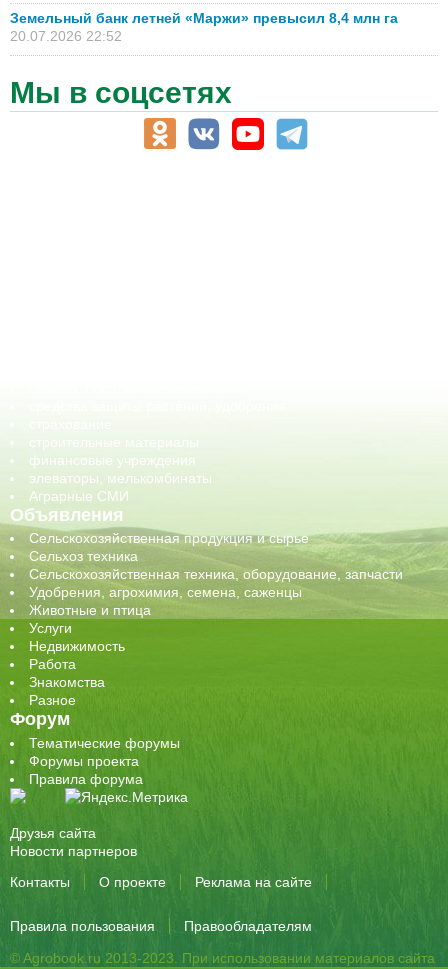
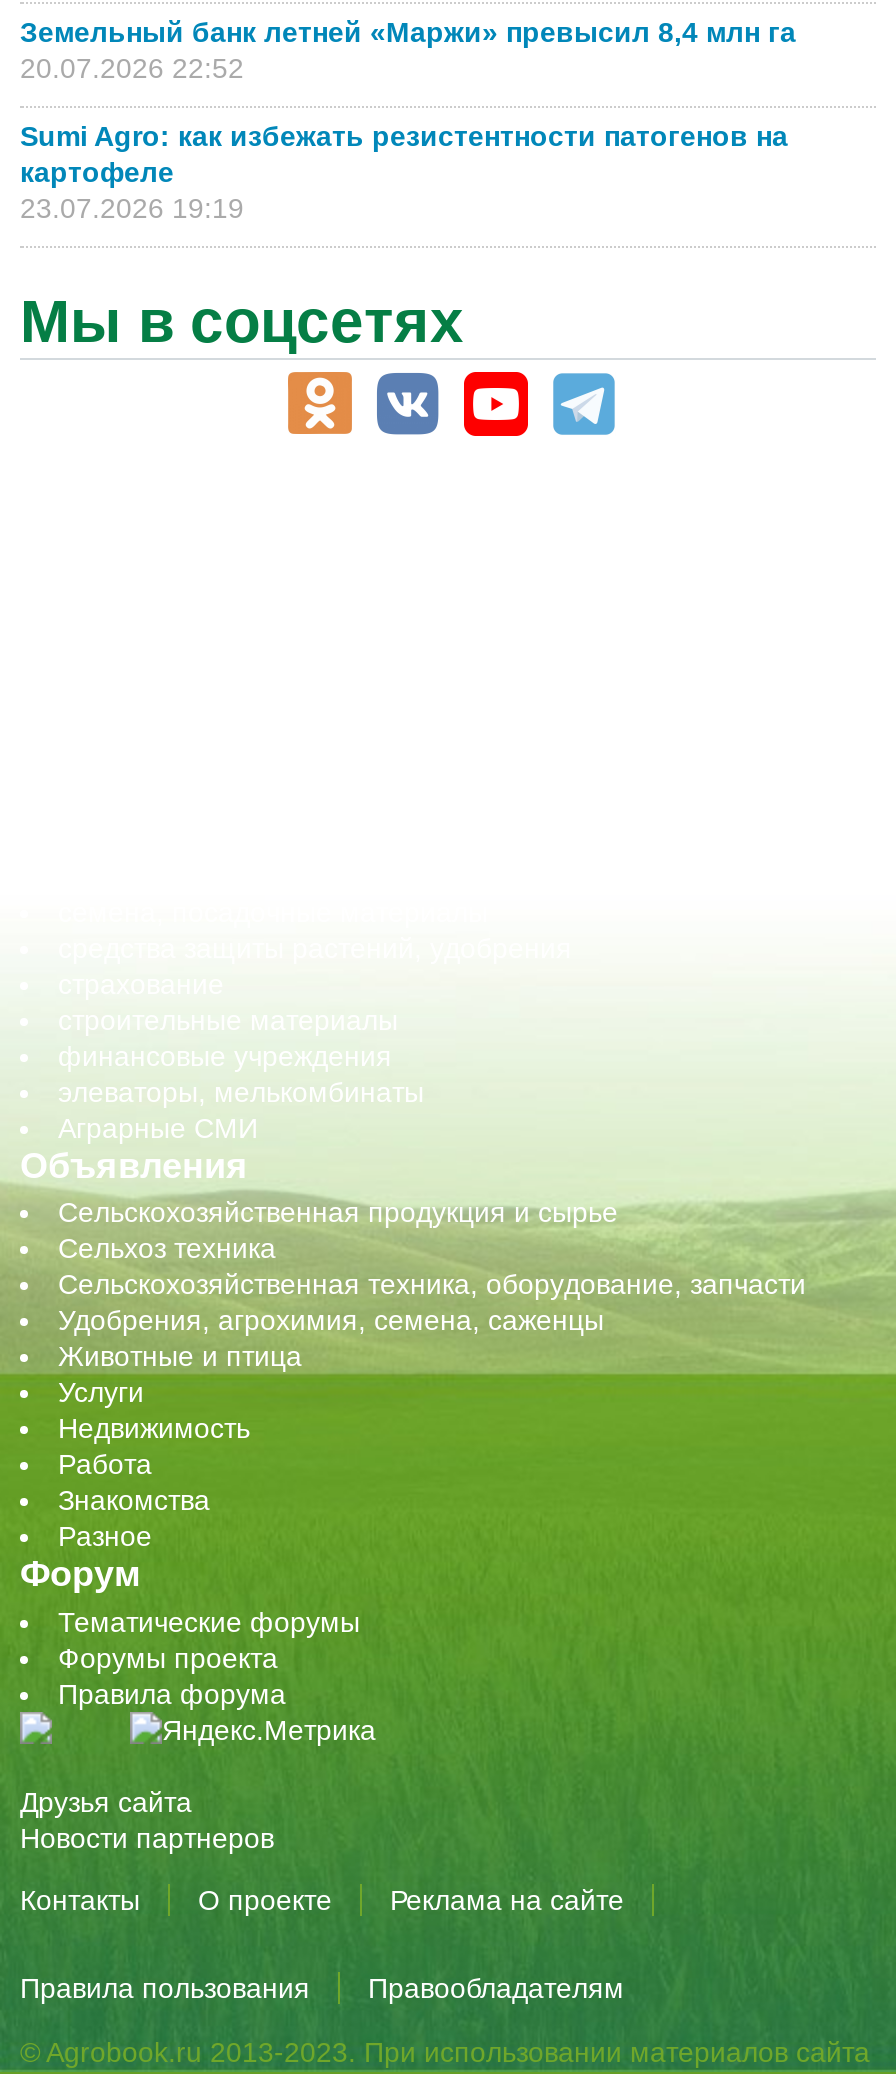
none -> [20,120,788,224] Sumi Agro: как избежать резистентности патогенов на | картофеле | 23.07.2026 19:19

